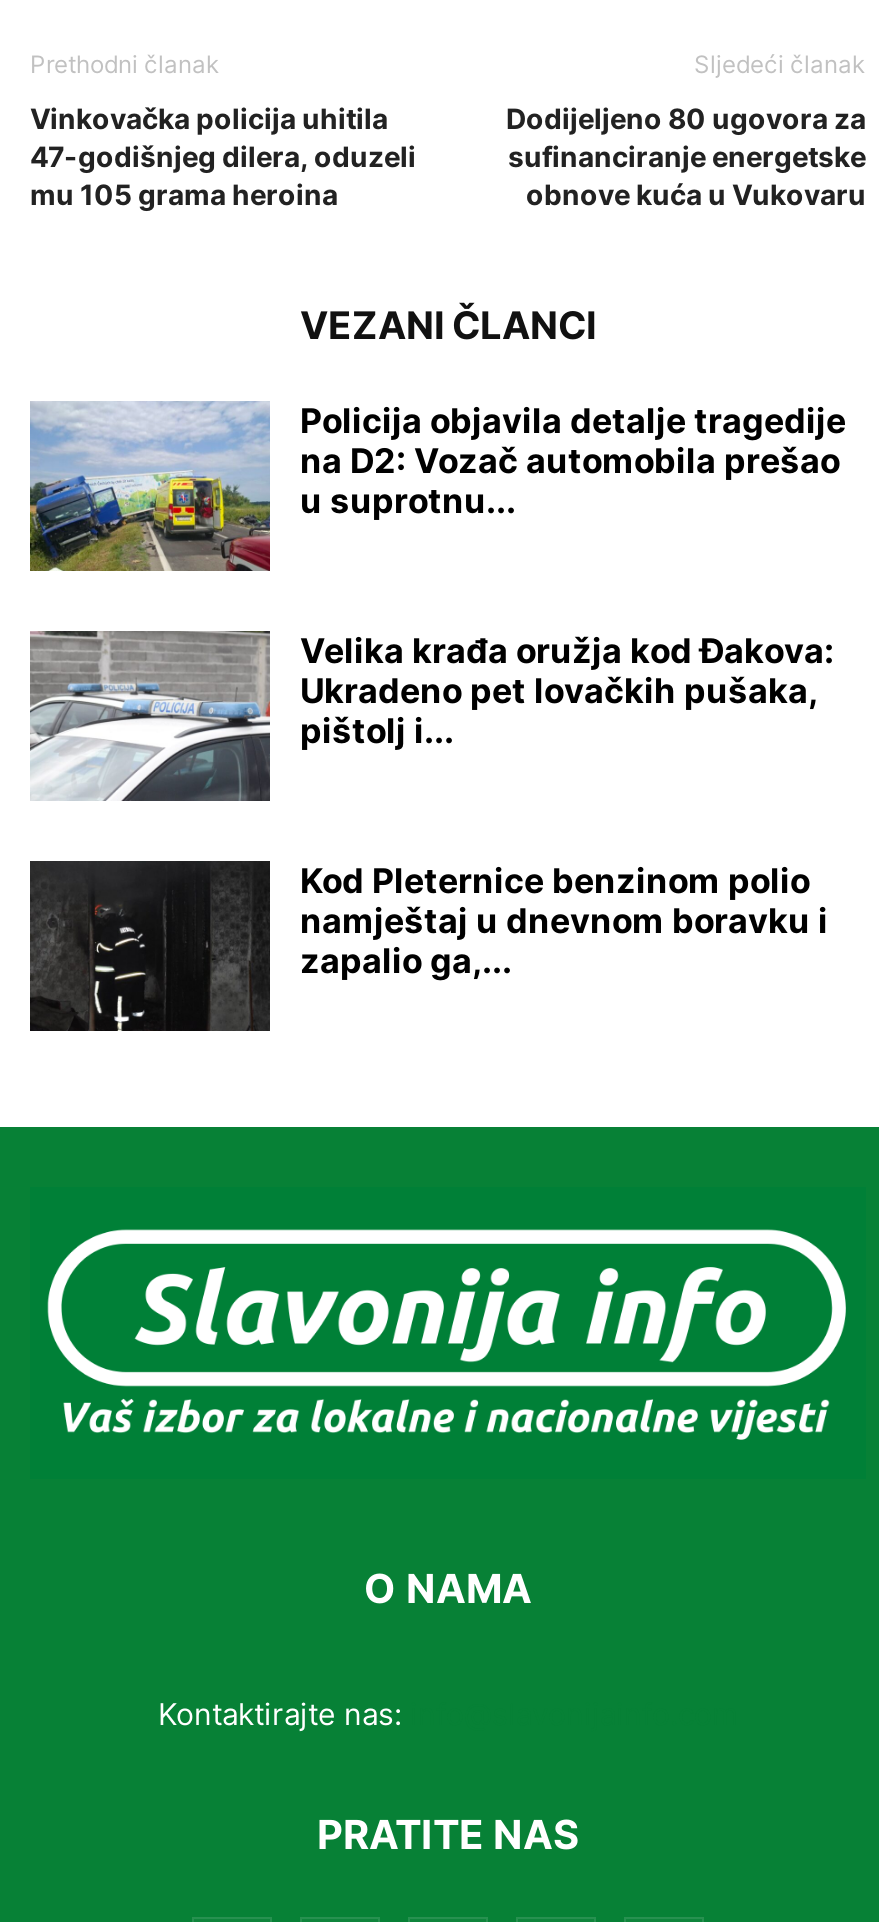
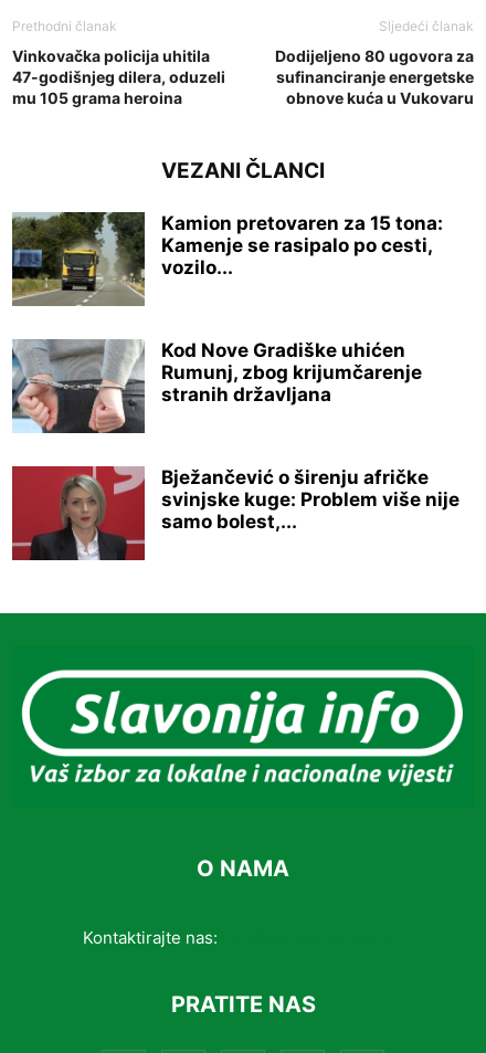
[28,401,846,571] [image] | Policija objavila detalje tragedije | na D2: Vozač automobila prešao | u suprotnu... -> [11,211,443,306] [image] | Kamion pretovaren za 15 tona: | Kamenje se rasipalo po cesti, | vozilo...
[30,631,834,801] [image] | Velika krađa oružja kod Đakova: | Ukradeno pet lovačkih pušaka, | pištolj i... -> [11,339,422,434] [image] | Kod Nove Gradiške uhićen | Rumunj, zbog krijumčarenje | stranih državljana
[28,859,828,1033] [image] | Kod Pleternice benzinom polio | namještaj u dnevnom boravku i | zapalio ga,... -> [11,465,459,561] [image] | Bježančević o širenju afričke | svinjske kuge: Problem više nije | samo bolest,...

